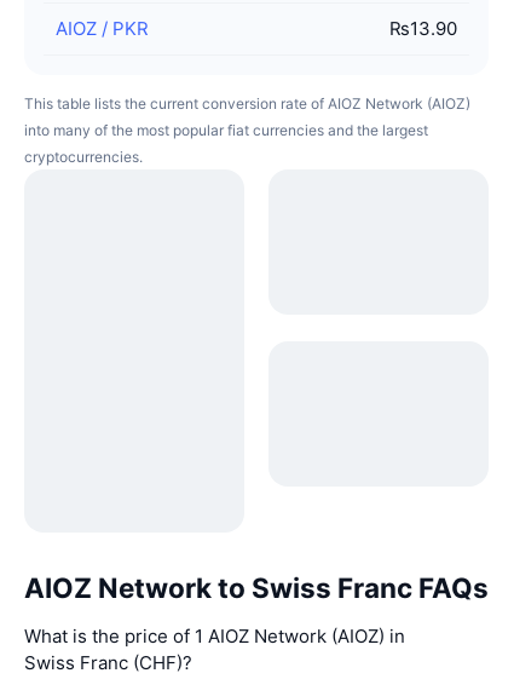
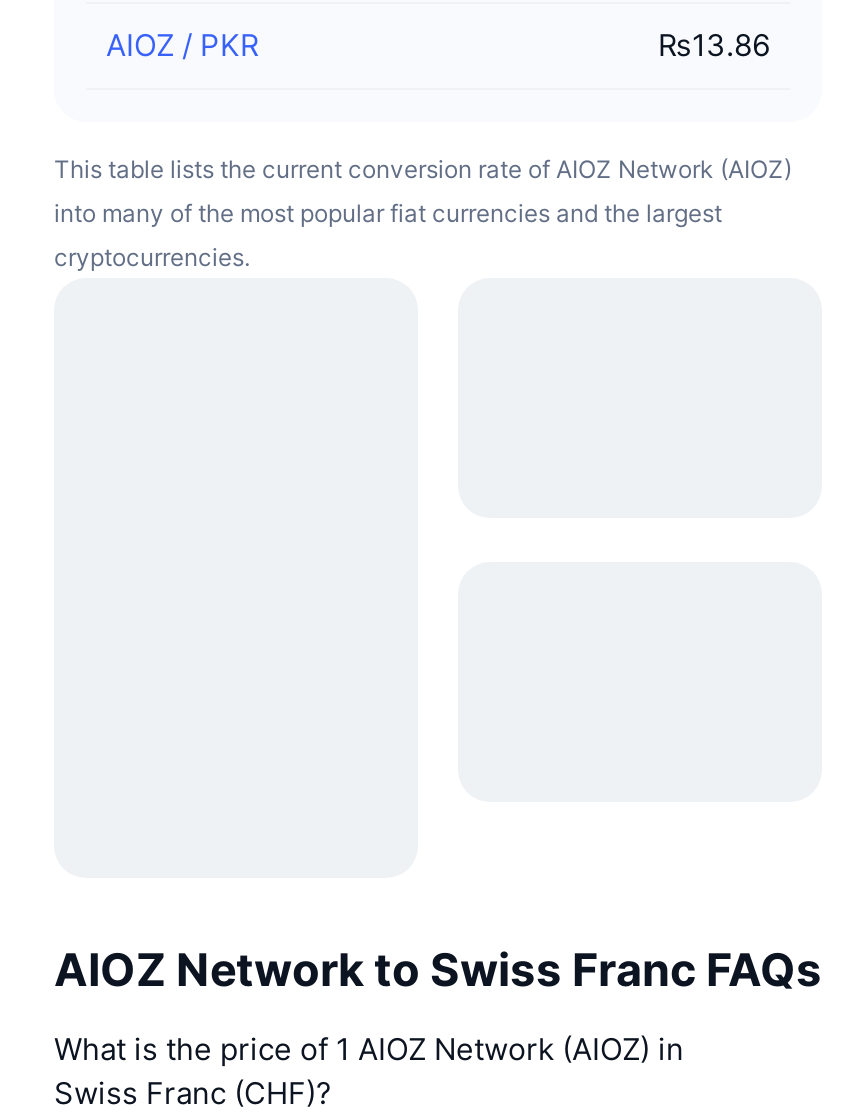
[389,17,457,40] ₨13.90 -> [658,26,770,64] ₨13.86

